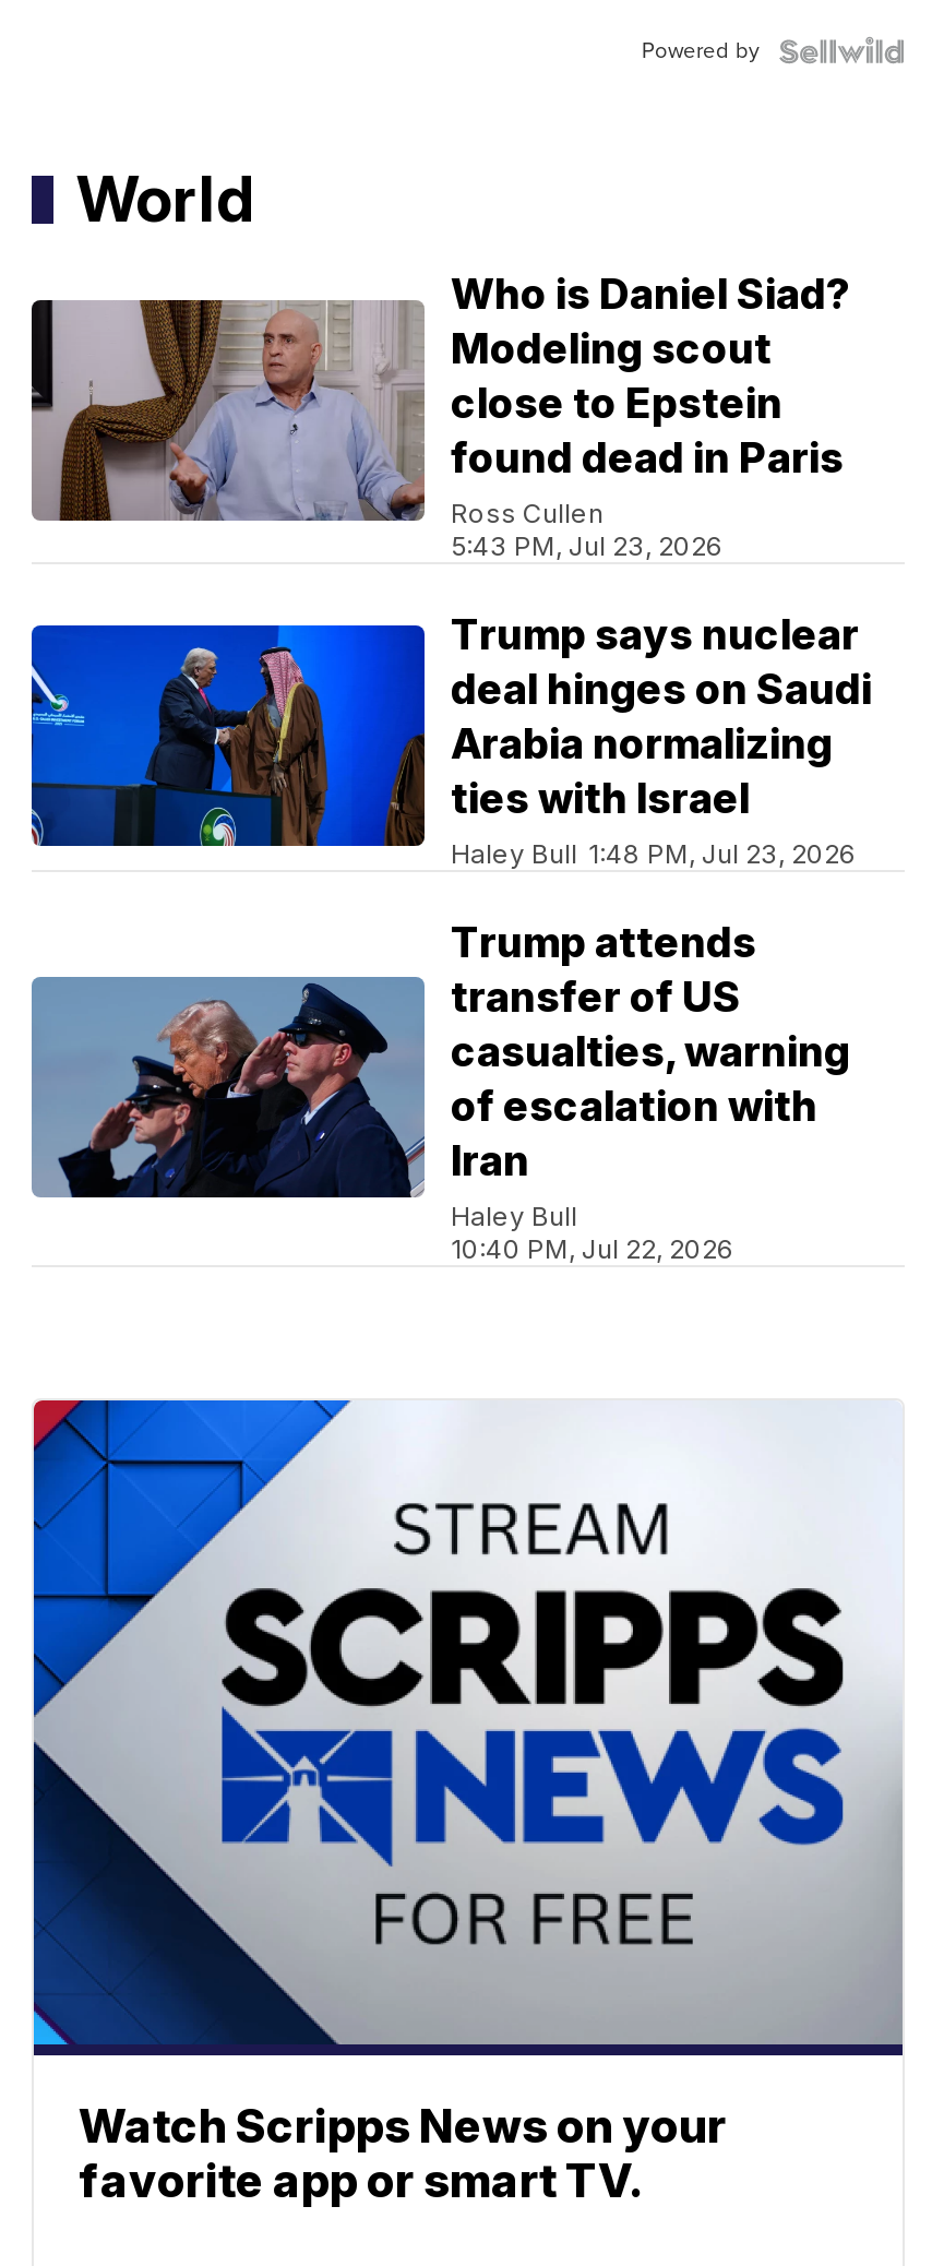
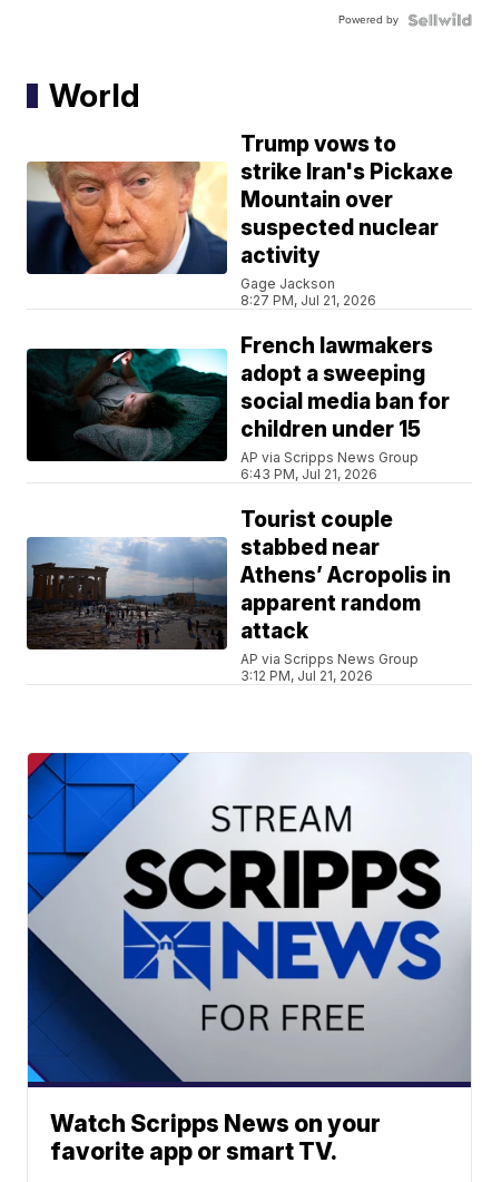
[32,271,850,563] [image] | Who is Daniel Siad? | Modeling scout | close to Epstein | found dead in Paris | Ross Cullen | 5:43 PM, Jul 23, 2026 -> [27,132,453,309] [image] | Trump vows to | strike Iran's Pickaxe | Mountain over | suspected nuclear | activity | Gage Jackson | 8:27 PM, Jul 21, 2026
[29,611,872,871] [image] | Trump says nuclear | deal hinges on Saudi | Arabia normalizing | ties with Israel | Haley Bull 1:48 PM, Jul 23, 2026 -> [26,334,450,483] [image] | French lawmakers | adopt a sweeping | social media ban for | children under 15 | AP via Scripps News Group | 6:43 PM, Jul 21, 2026
[34,919,850,1266] [image] | Trump attends | transfer of US | casualties, warning | of escalation with | Iran | Haley Bull | 10:40 PM, Jul 22, 2026 -> [27,507,451,685] [image] | Tourist couple | stabbed near | Athens’ Acropolis in | apparent random | attack | AP via Scripps News Group | 3:12 PM, Jul 21, 2026

